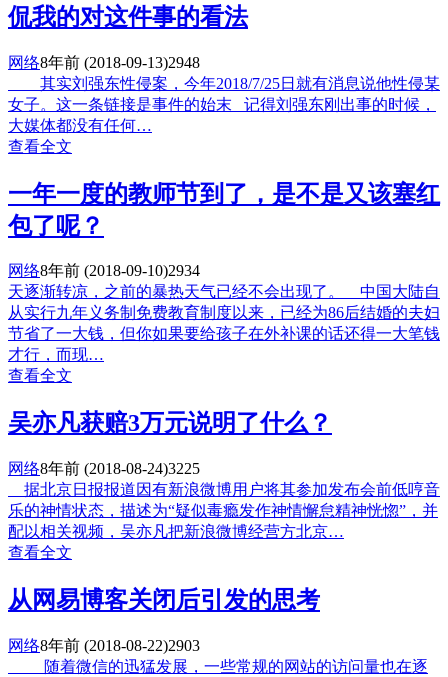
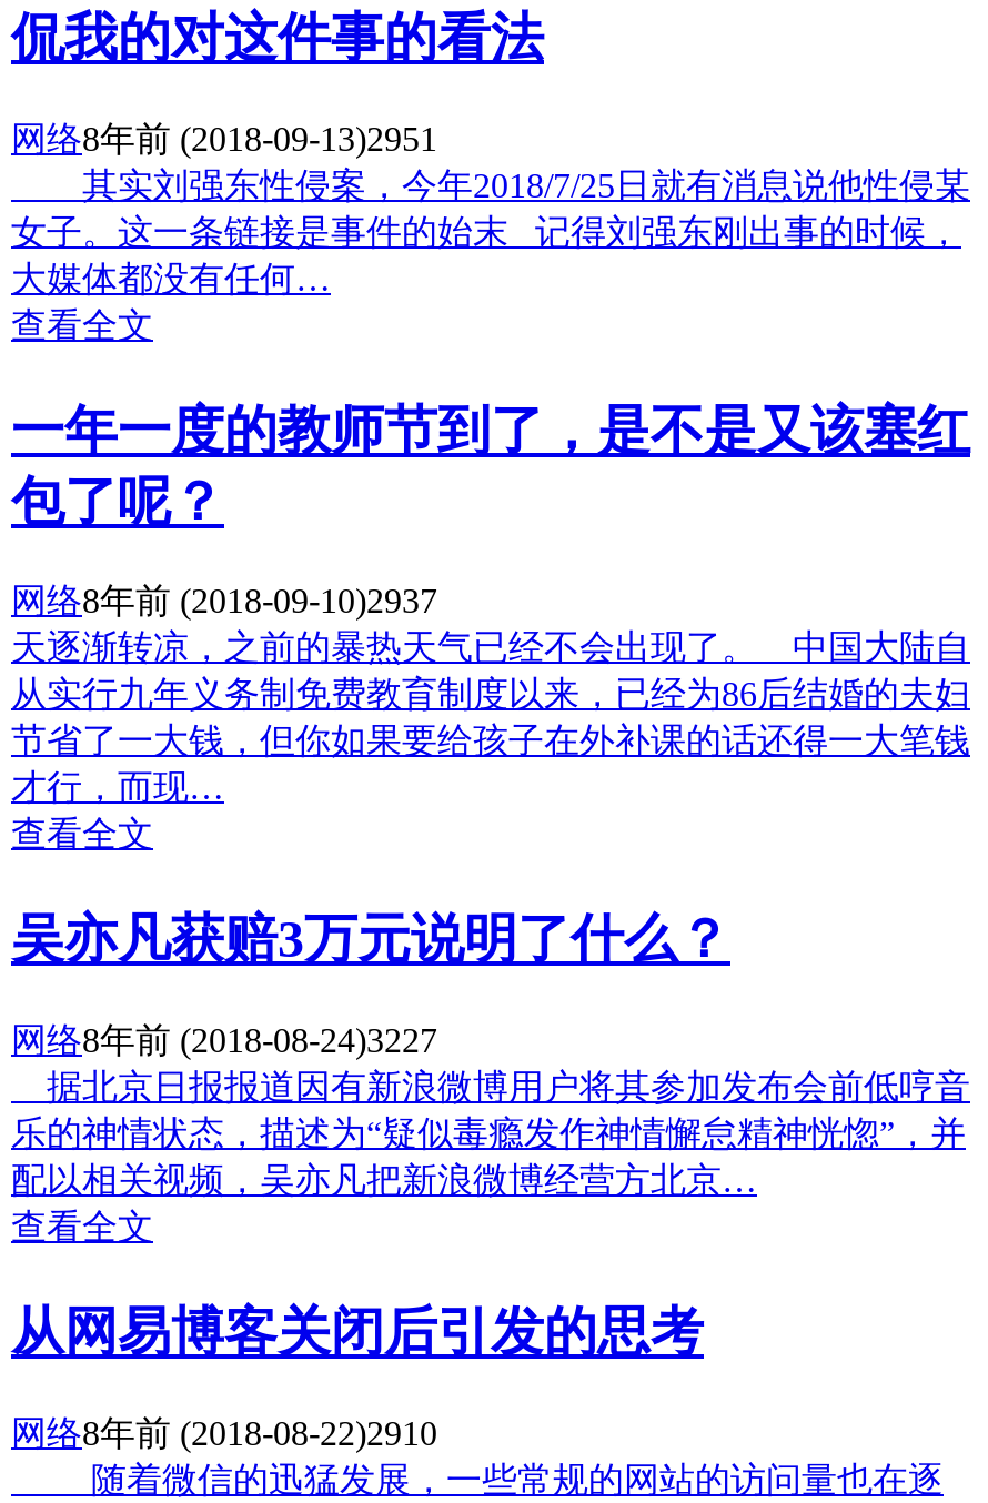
[8,54,200,71] 网络8年前(2018-09-13)2948 -> [11,119,437,157] 网络8年前(2018-09-13)2951
[8,262,200,279] 网络8年前(2018-09-10)2934 -> [11,583,437,621] 网络8年前(2018-09-10)2937
[8,460,200,477] 网络8年前(2018-08-24)3225 -> [11,1022,437,1060] 网络8年前(2018-08-24)3227
[8,637,200,654] 网络8年前(2018-08-22)2903 -> [11,1414,437,1452] 网络8年前(2018-08-22)2910

